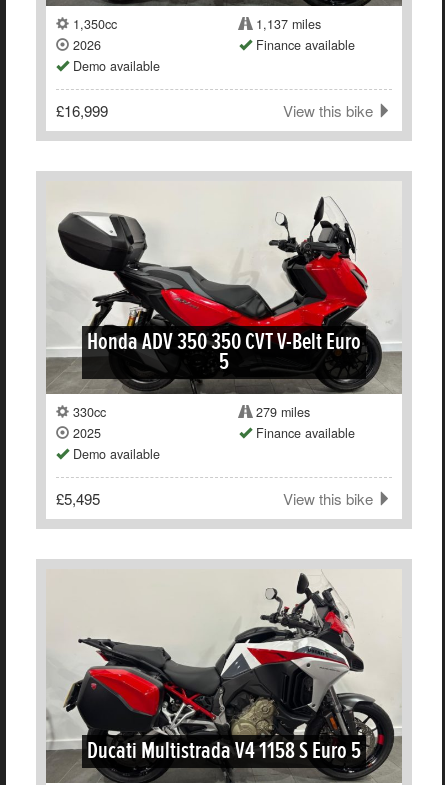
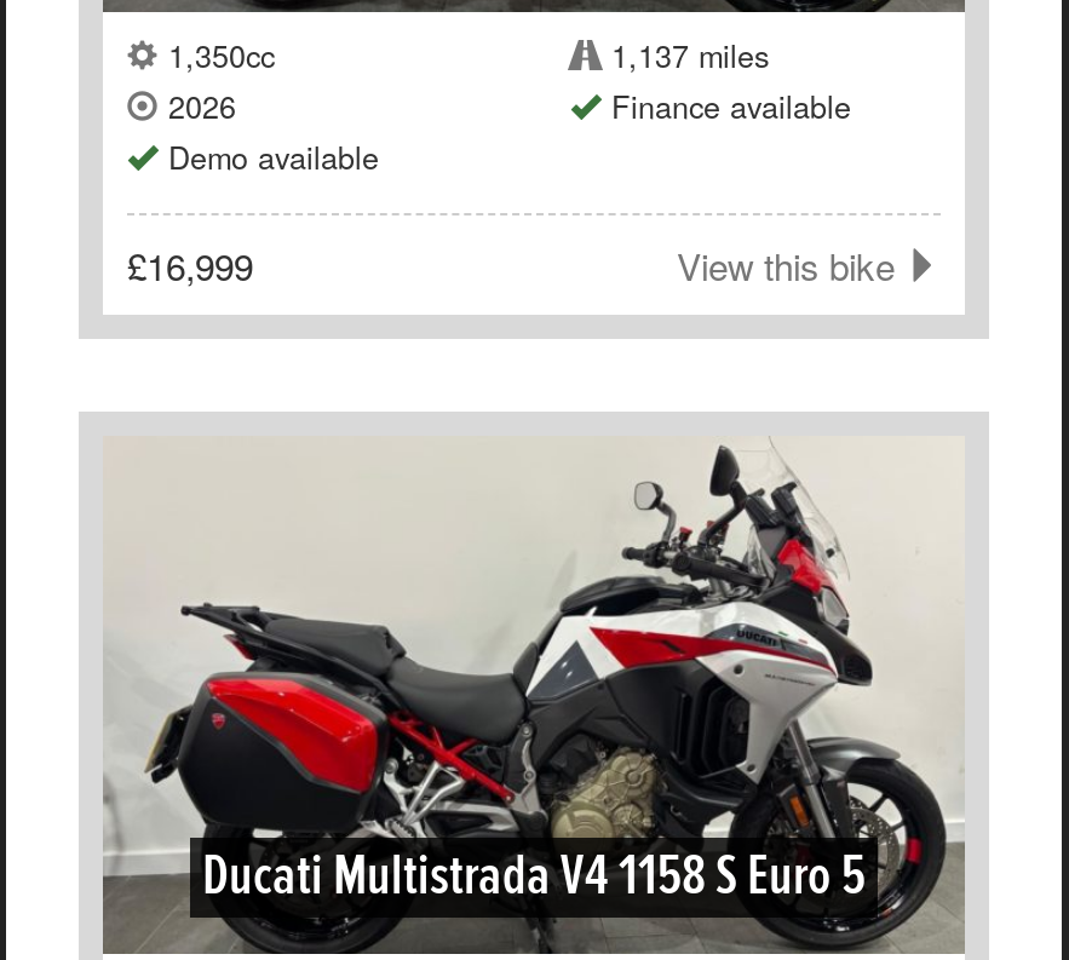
[47,185,401,509] [image] | Honda ADV 350 350 CVT V-Belt Euro | 5 | 330cc | 279 miles | 2025 | Finance available | Demo available | View this bike | £5,495 -> none

